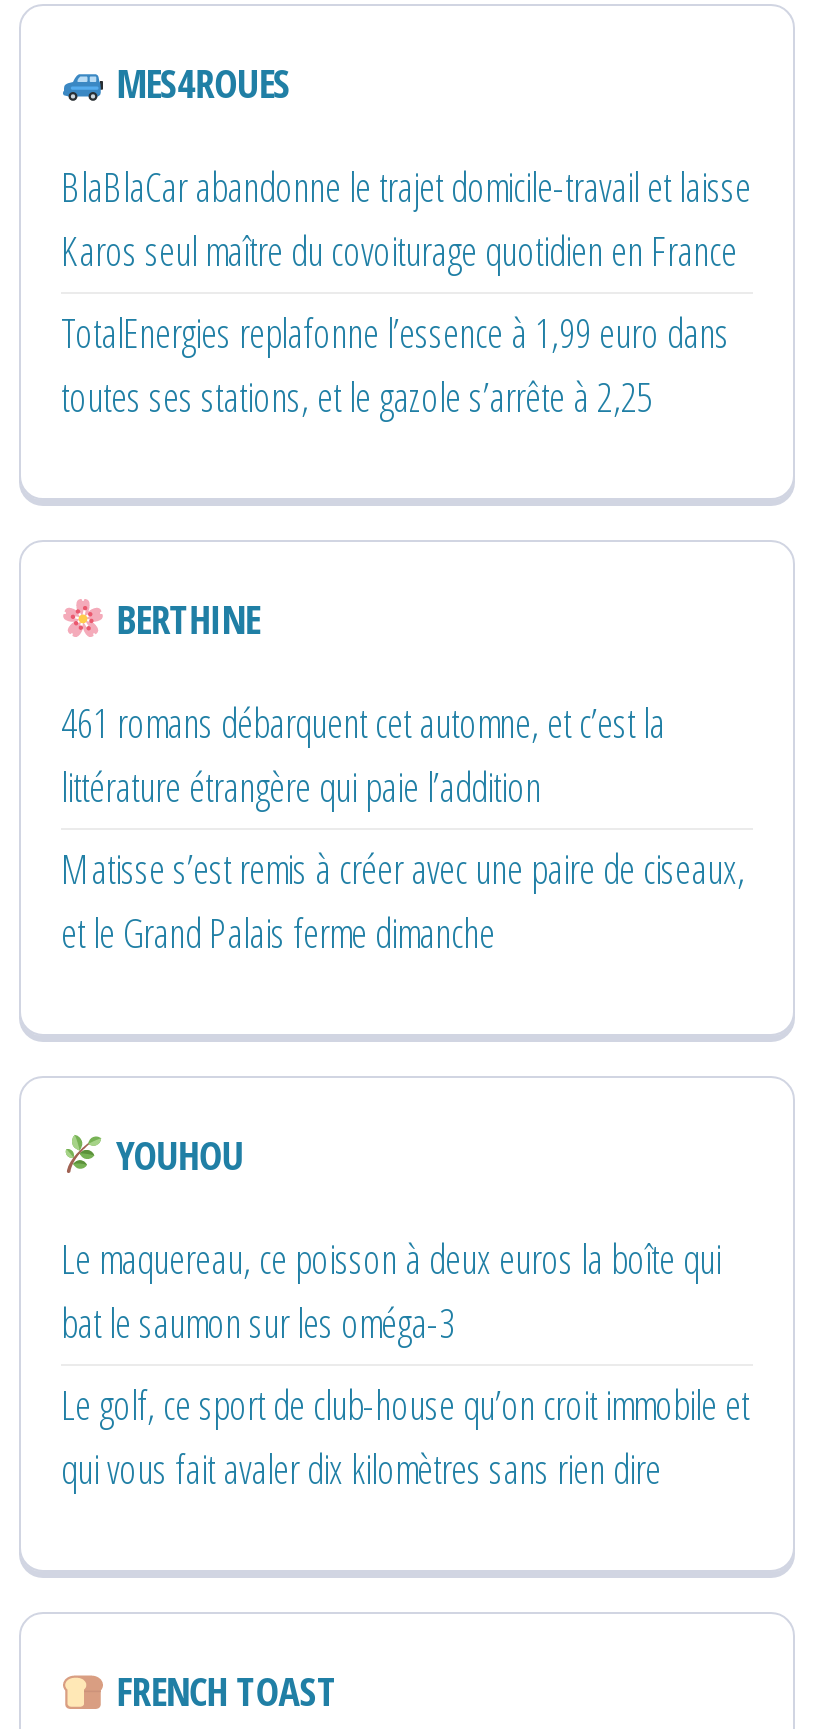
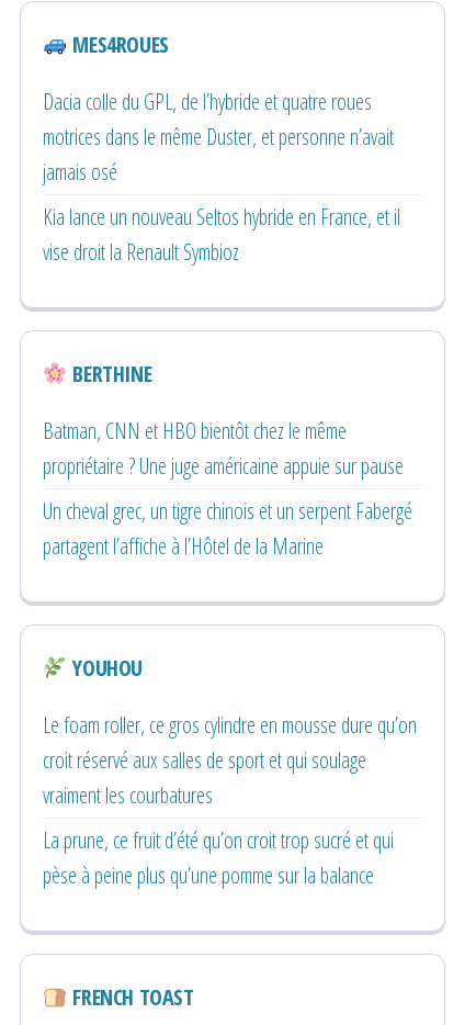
[61,159,751,277] BlaBlaCar abandonne le trajet domicile-travail et laisse | Karos seul maître du covoiturage quotidien en France -> [43,87,394,187] Dacia colle du GPL, de l’hybride et quatre roues | motrices dans le même Duster, et personne n’avait | jamais osé
[61,305,729,423] TotalEnergies replafonne l’essence à 1,99 euro dans | toutes ses stations, et le gazole s’arrête à 2,25 -> [43,202,400,267] Kia lance un nouveau Seltos hybride en France, et il | vise droit la Renault Symbioz
[61,695,665,813] 461 romans débarquent cet automne, et c’est la | littérature étrangère qui paie l’addition -> [43,416,404,481] Batman, CNN et HBO bientôt chez le même | propriétaire ? Une juge américaine appuie sur pause
[61,841,745,959] Matisse s’est remis à créer avec une paire de ciseaux, | et le Grand Palais ferme dimanche -> [43,496,412,561] Un cheval grec, un tigre chinois et un serpent Fabergé | partagent l’affiche à l’Hôtel de la Marine
[61,1231,721,1349] Le maquereau, ce poisson à deux euros la boîte qui | bat le saumon sur les oméga-3 -> [43,710,417,810] Le foam roller, ce gros cylindre en mousse dure qu’on | croit réservé aux salles de sport et qui soulage | vraiment les courbatures
[61,1377,749,1495] Le golf, ce sport de club-house qu’on croit immobile et | qui vous fait avaler dix kilomètres sans rien dire -> [43,826,394,890] La prune, ce fruit d’été qu’on croit trop sucré et qui | pèse à peine plus qu’une pomme sur la balance

